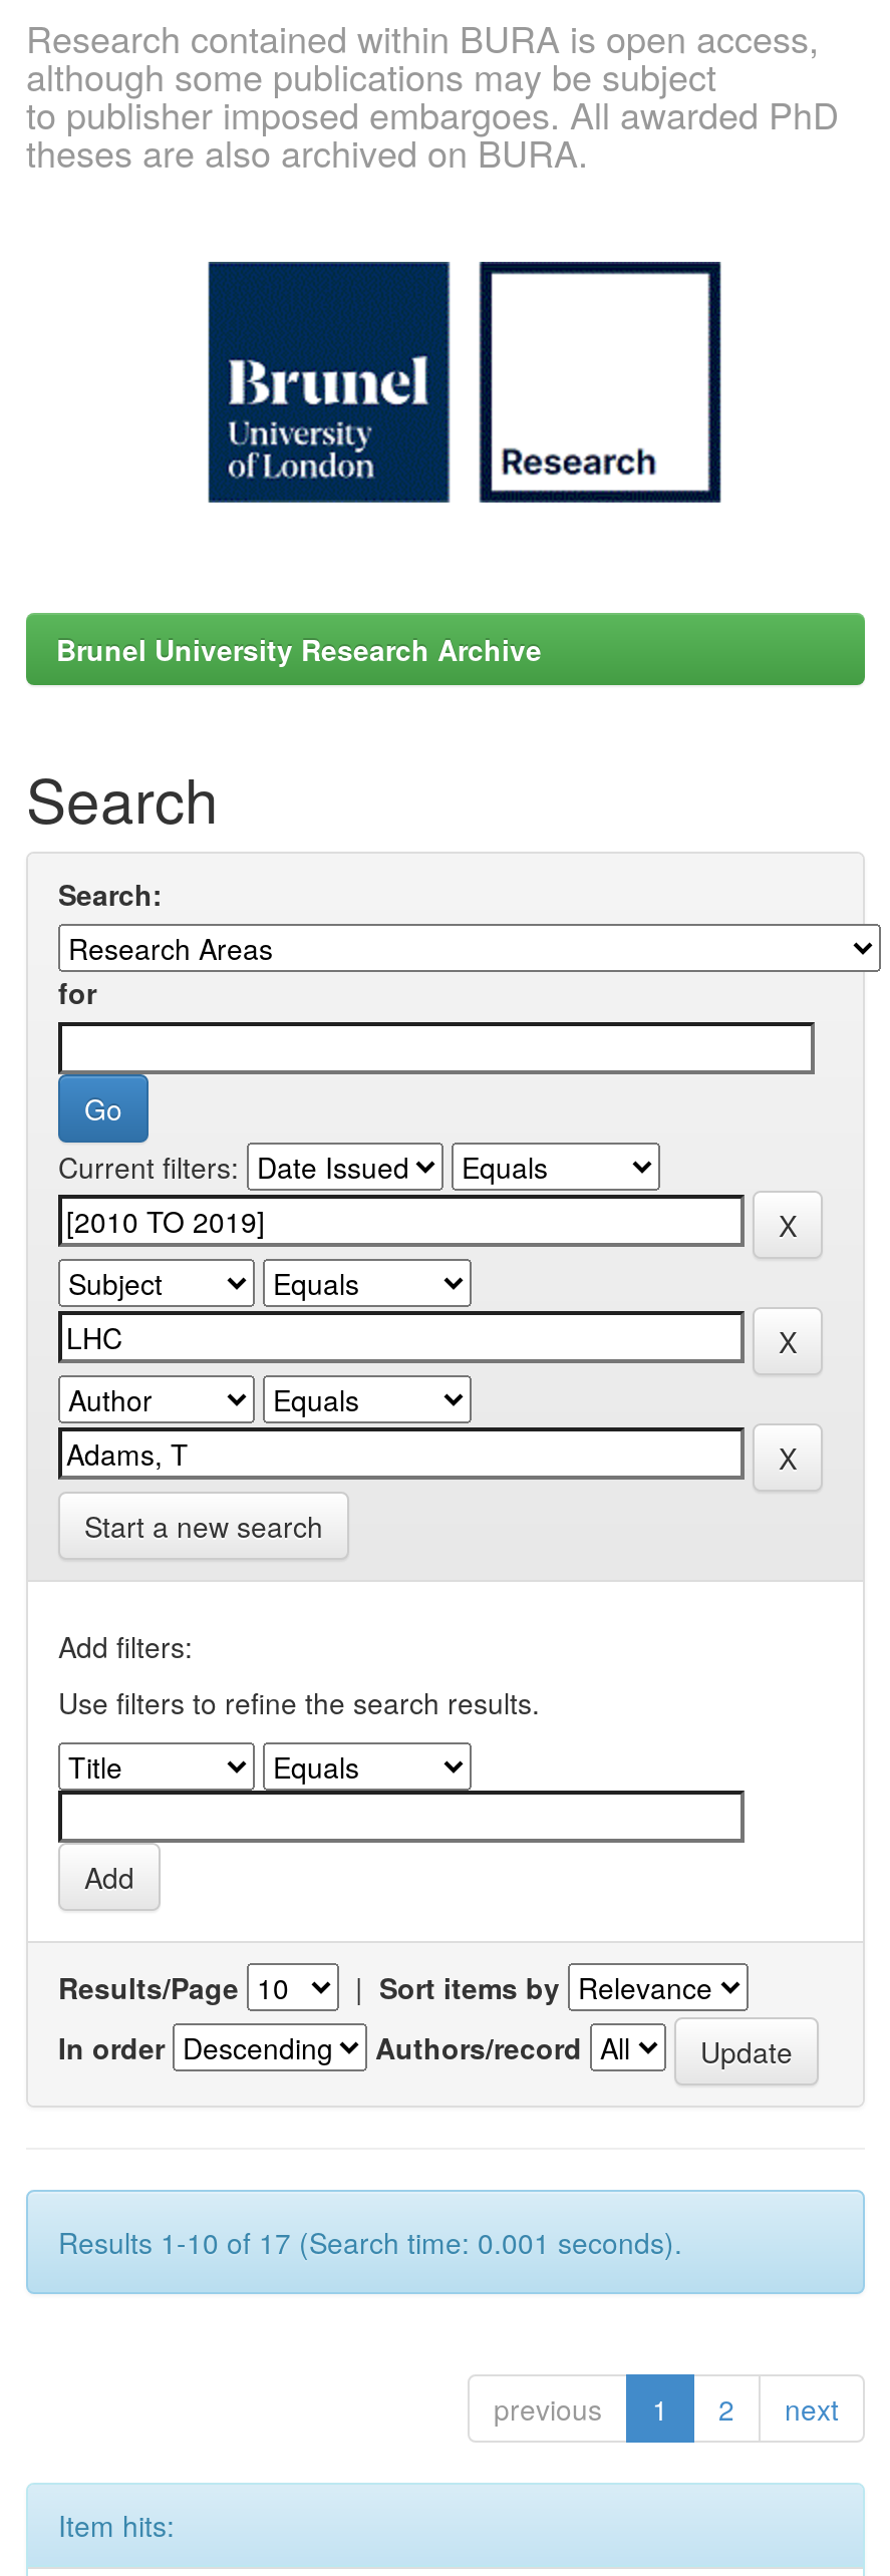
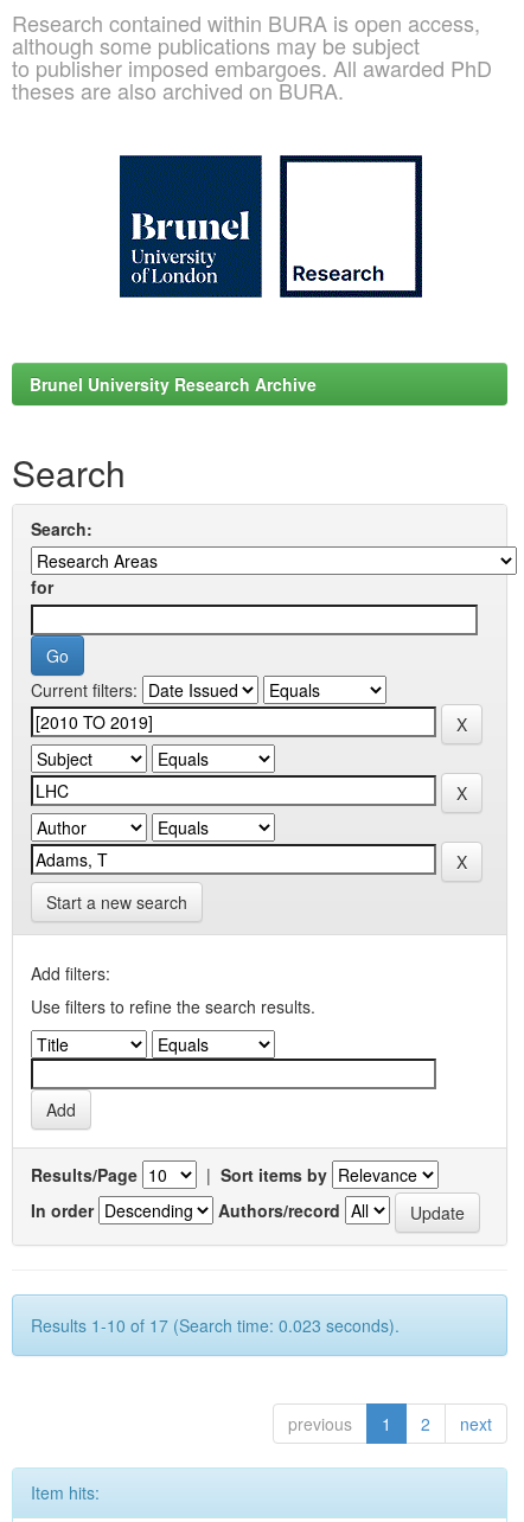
[58,2222,682,2262] Results 1-10 of 17 (Search time: 0.001 seconds). -> [31,1313,400,1337] Results 1-10 of 17 (Search time: 0.023 seconds).

